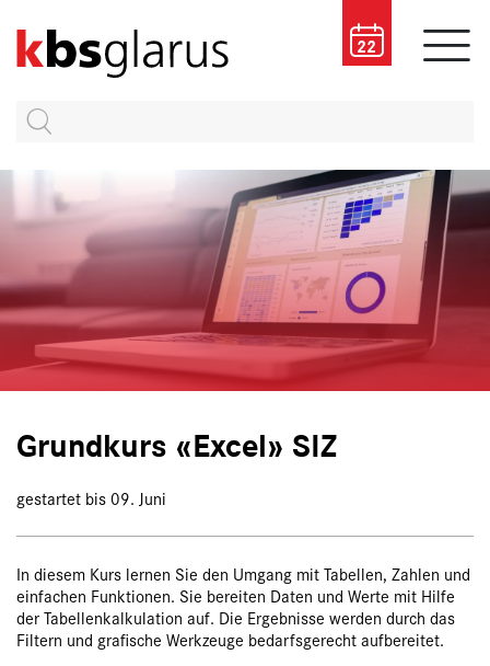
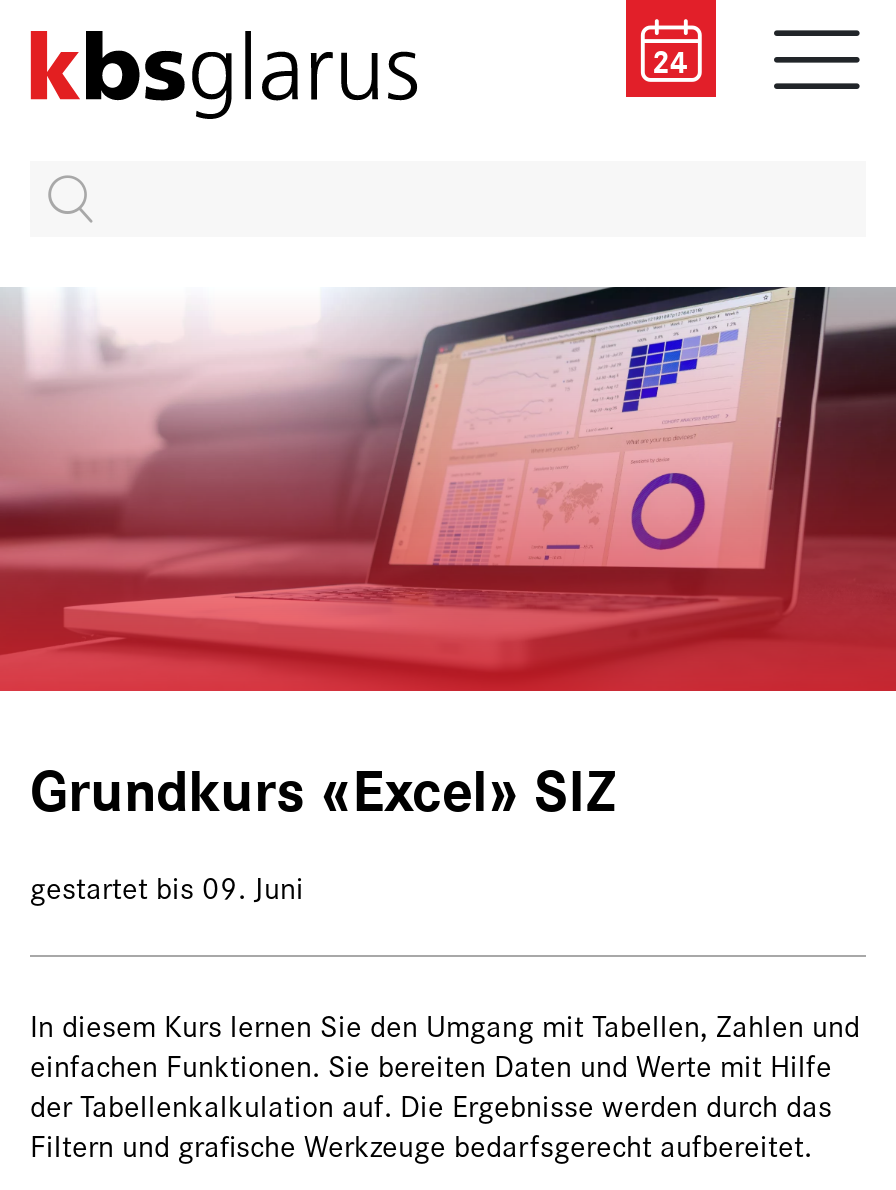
[356,33,376,58] 22 -> [652,37,688,83] 24

